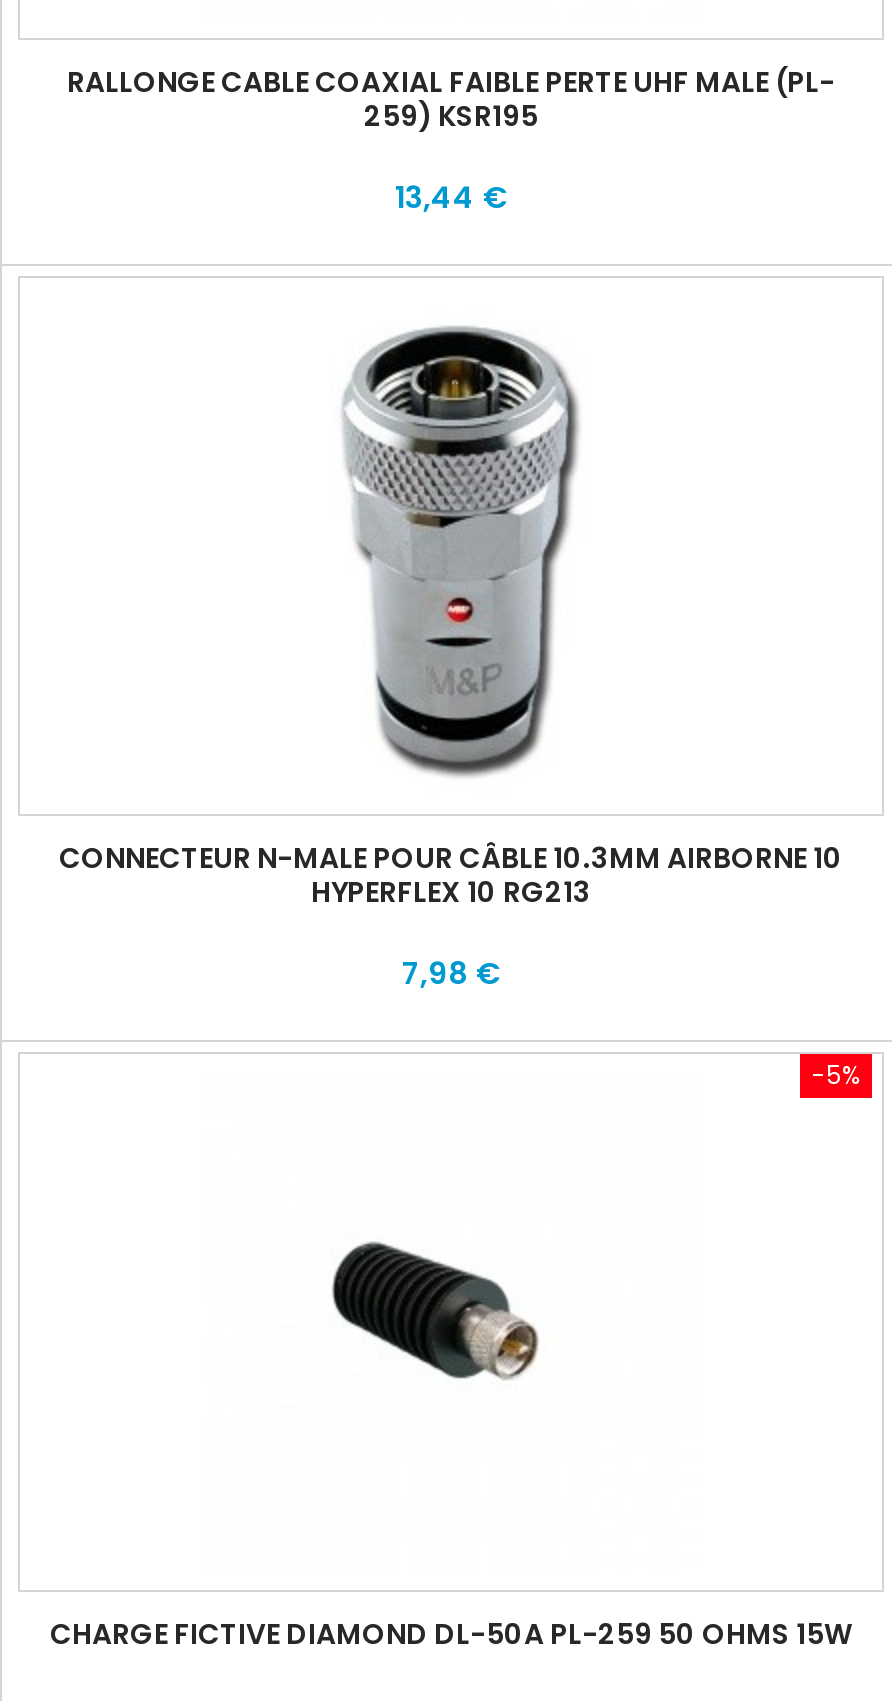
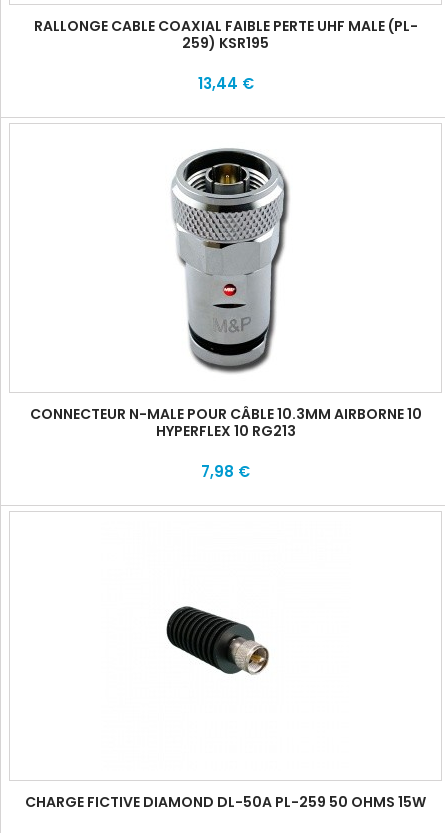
[812,1059,860,1093] -5% -> none

